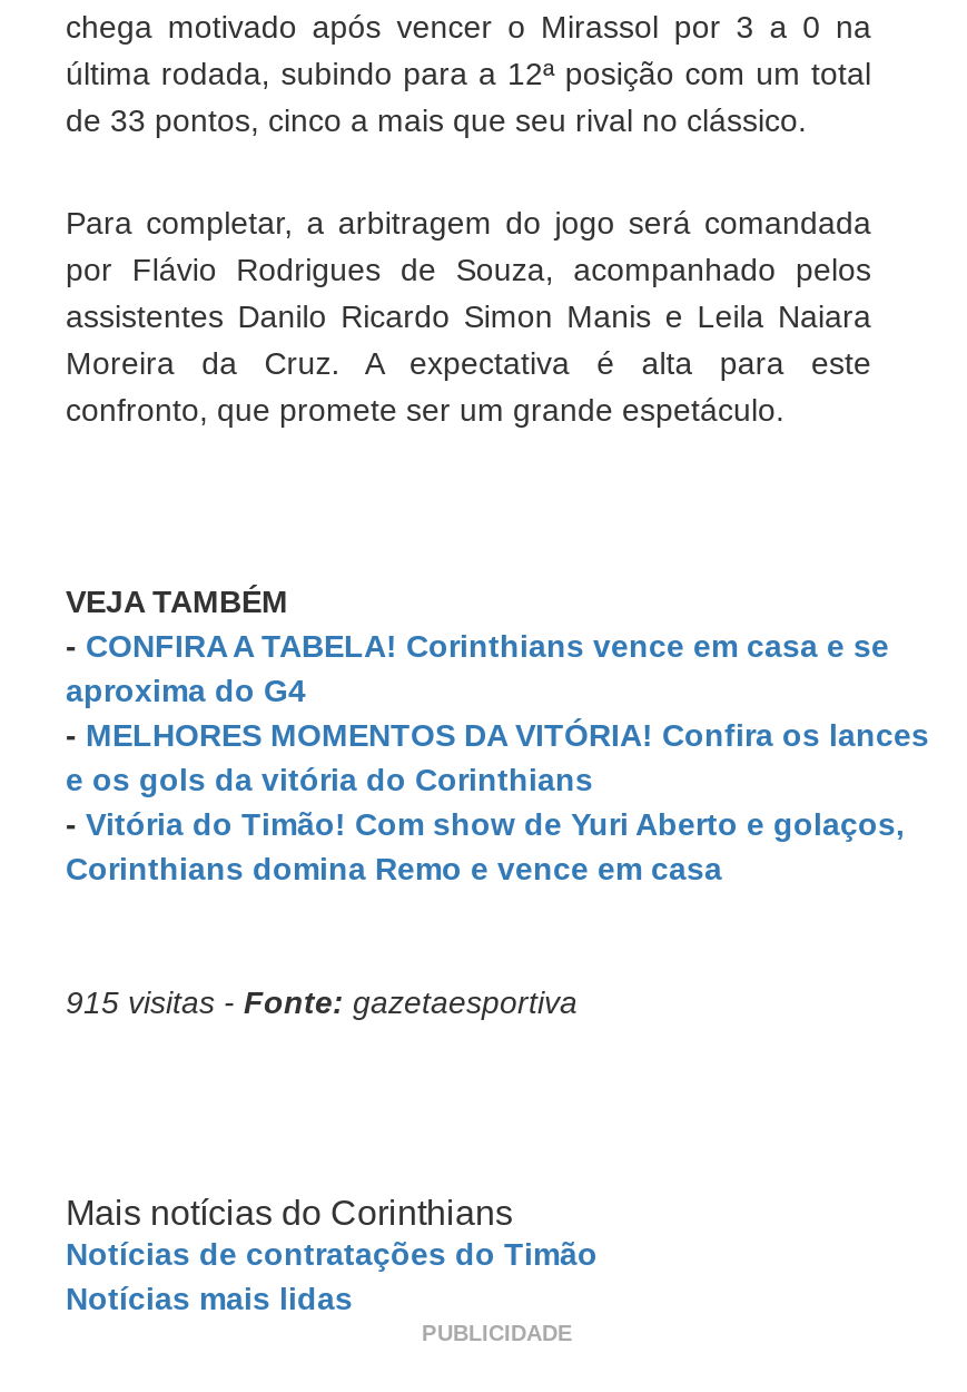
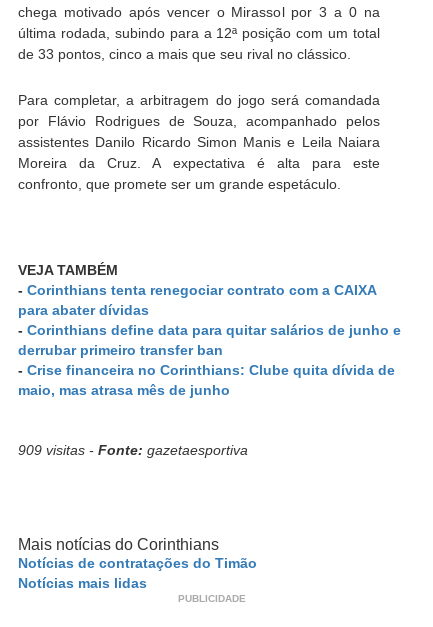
[66,628,929,886] - CONFIRA A TABELA! Corinthians vence em casa e se | aproxima do G4 | - MELHORES MOMENTOS DA VITÓRIA! Confira os lances | e os gols da vitória do Corinthians | - Vitória do Timão! Com show de Yuri Aberto e golaços, | Corinthians domina Remo e vence em casa -> [18,282,401,398] - Corinthians tenta renegociar contrato com a CAIXA | para abater dívidas | - Corinthians define data para quitar salários de junho e | derrubar primeiro transfer ban | - Crise financeira no Corinthians: Clube quita dívida de | maio, mas atrasa mês de junho
[66,984,578,1020] 915 visitas - Fonte: gazetaesportiva -> [18,442,248,458] 909 visitas - Fonte: gazetaesportiva

